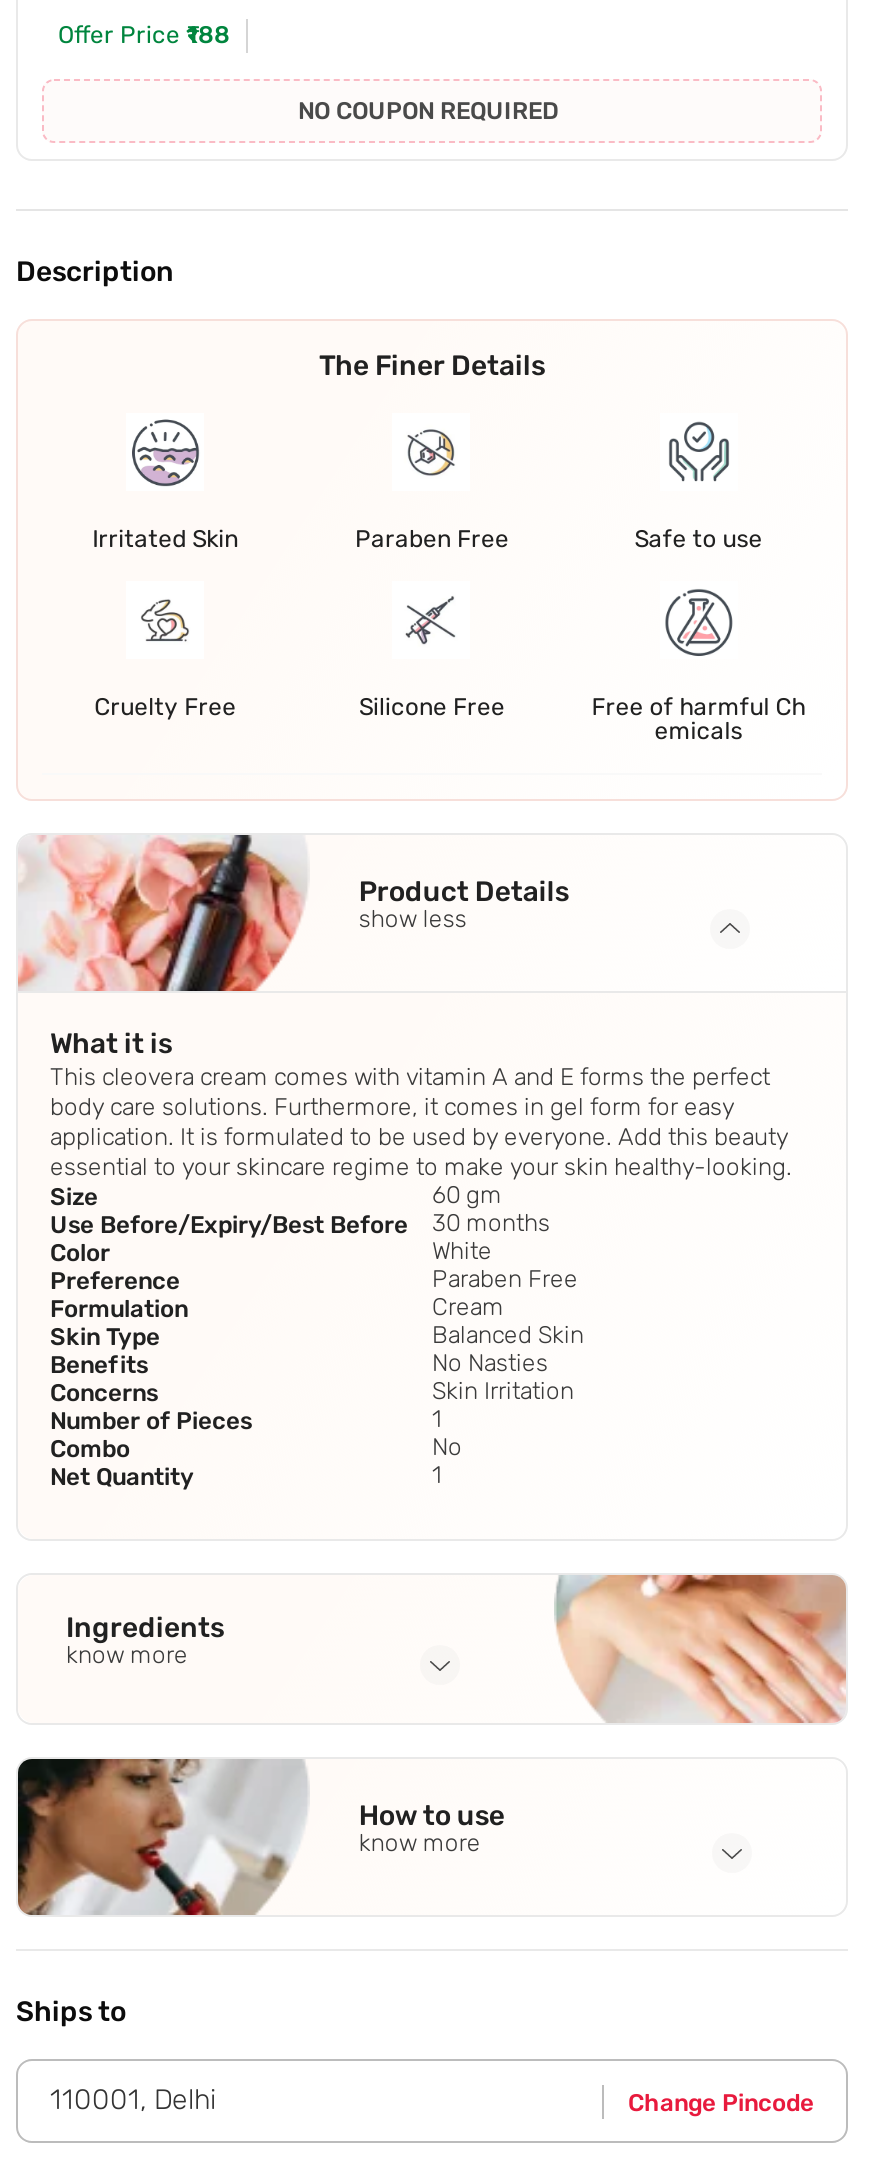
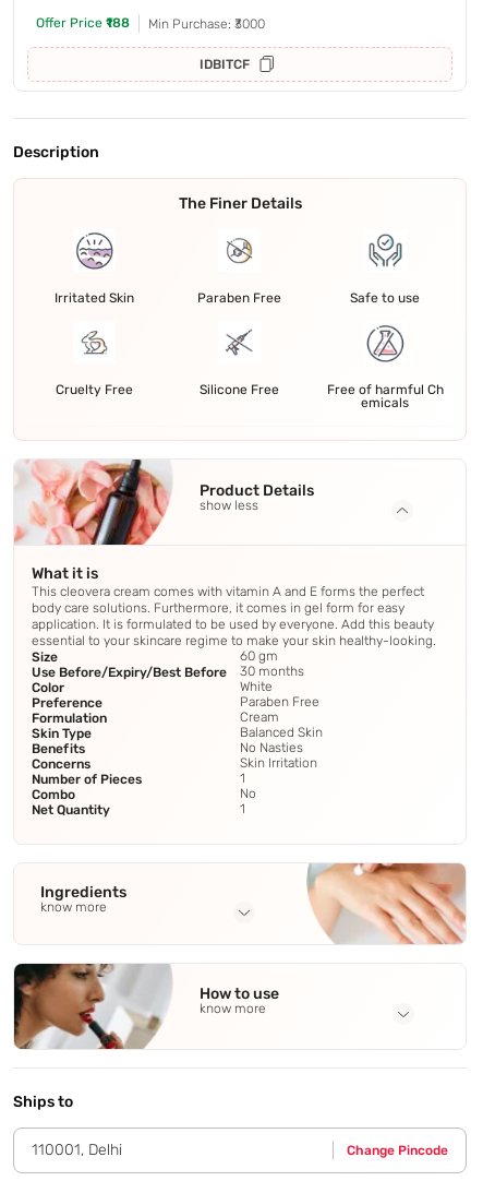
[298,98,558,126] NO COUPON REQUIRED -> [148,16,265,72] Min Purchase: ₹3000 | IDBITCF

